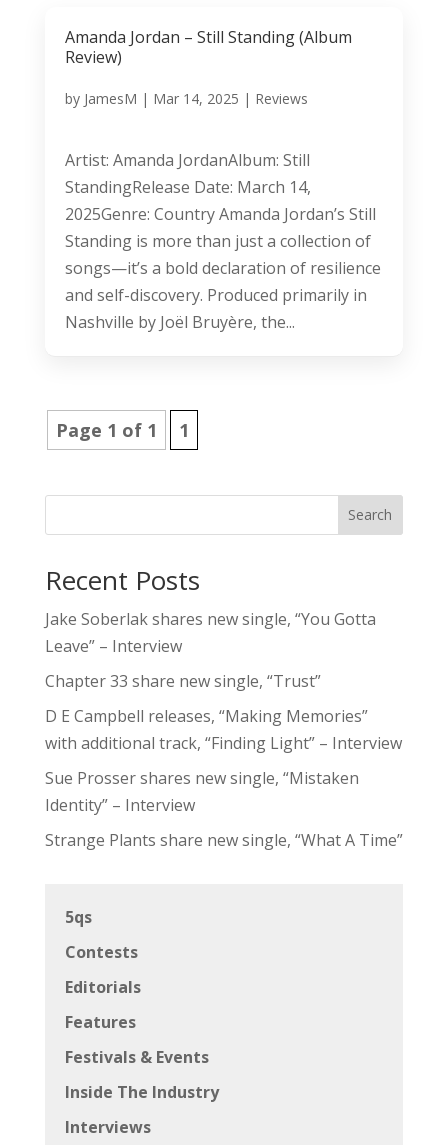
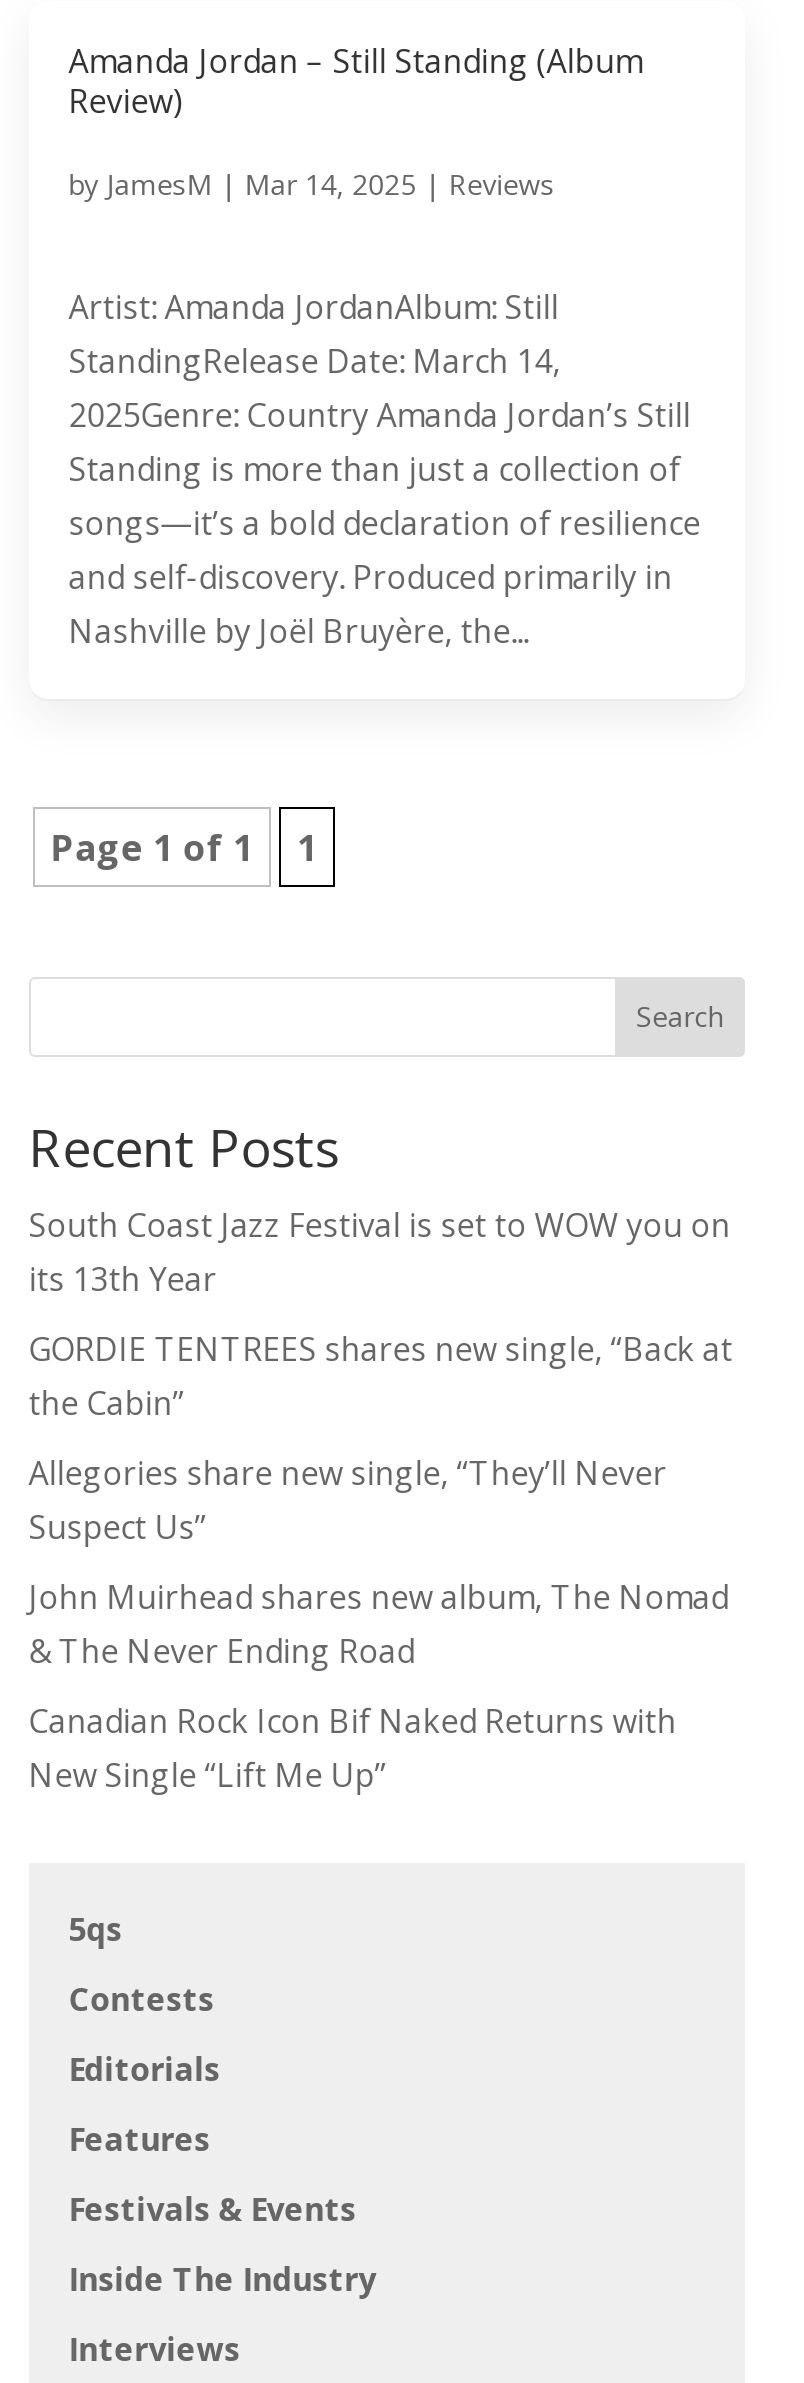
[45,608,376,657] Jake Soberlak shares new single, “You Gotta | Leave” – Interview -> [29,1202,731,1300] South Coast Jazz Festival is set to WOW you on | its 13th Year
[45,670,321,692] Chapter 33 share new single, “Trust” -> [29,1326,733,1424] GORDIE TENTREES shares new single, “Back at | the Cabin”
[45,705,402,754] D E Campbell releases, “Making Memories” | with additional track, “Finding Light” – Interview -> [29,1450,667,1548] Allegories share new single, “They’ll Never | Suspect Us”
[45,767,359,816] Sue Prosser shares new single, “Mistaken | Identity” – Interview -> [29,1574,729,1672] John Muirhead shares new album, The Nomad | & The Never Ending Road
[45,829,403,851] Strange Plants share new single, “What A Time” -> [29,1698,677,1796] Canadian Rock Icon Bif Naked Returns with | New Single “Lift Me Up”

